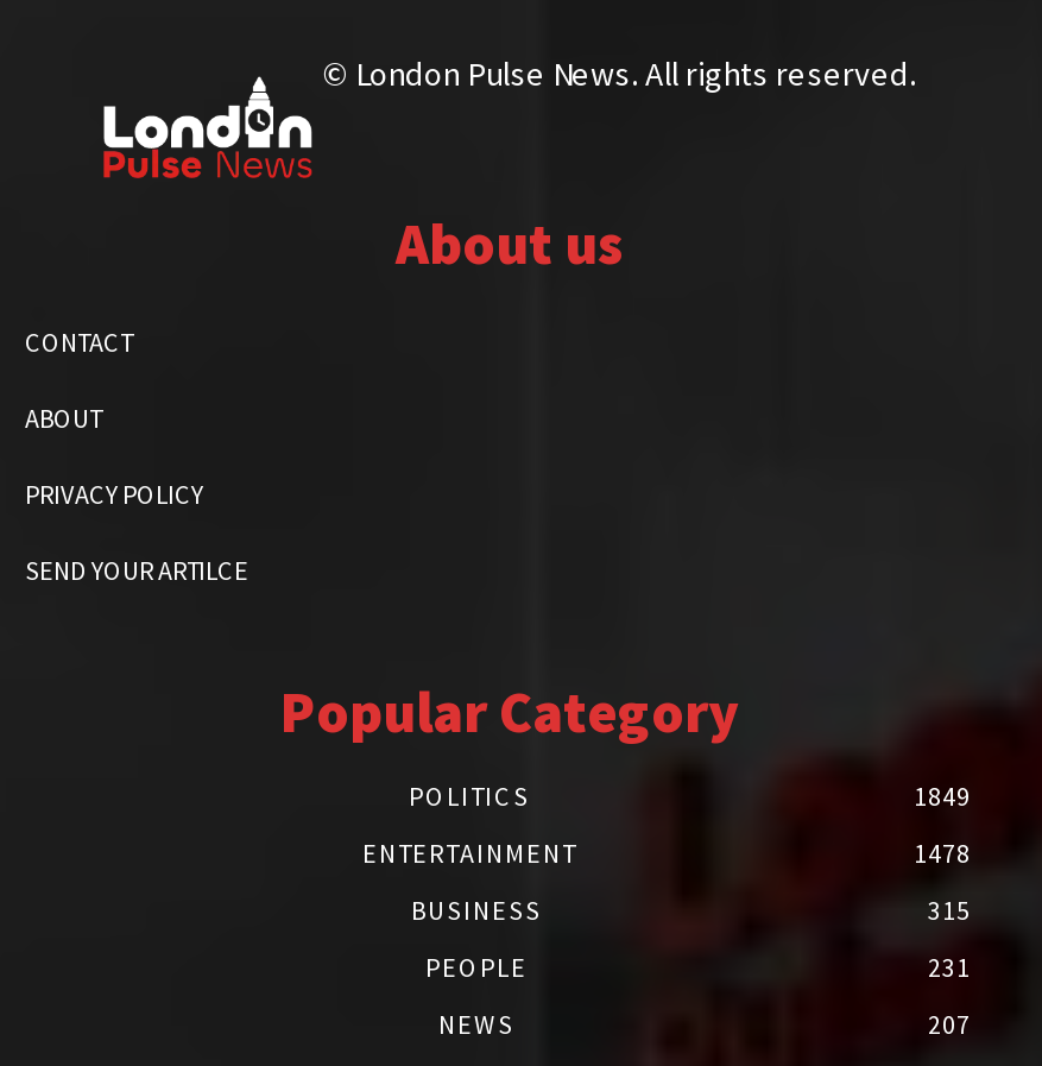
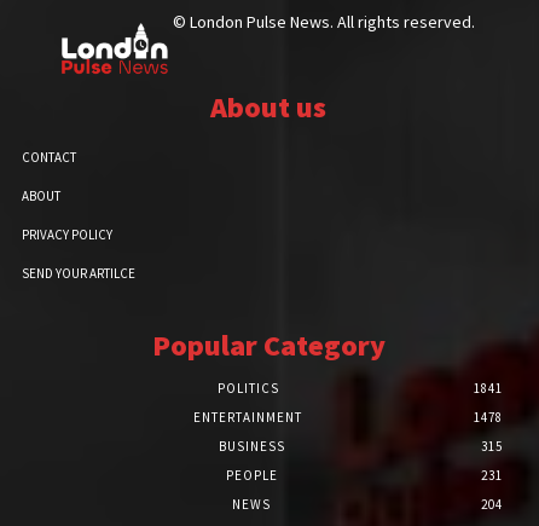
[914,780,971,813] 1849 -> [474,380,503,397] 1841
[928,1008,971,1041] 207 -> [481,496,503,513] 204

